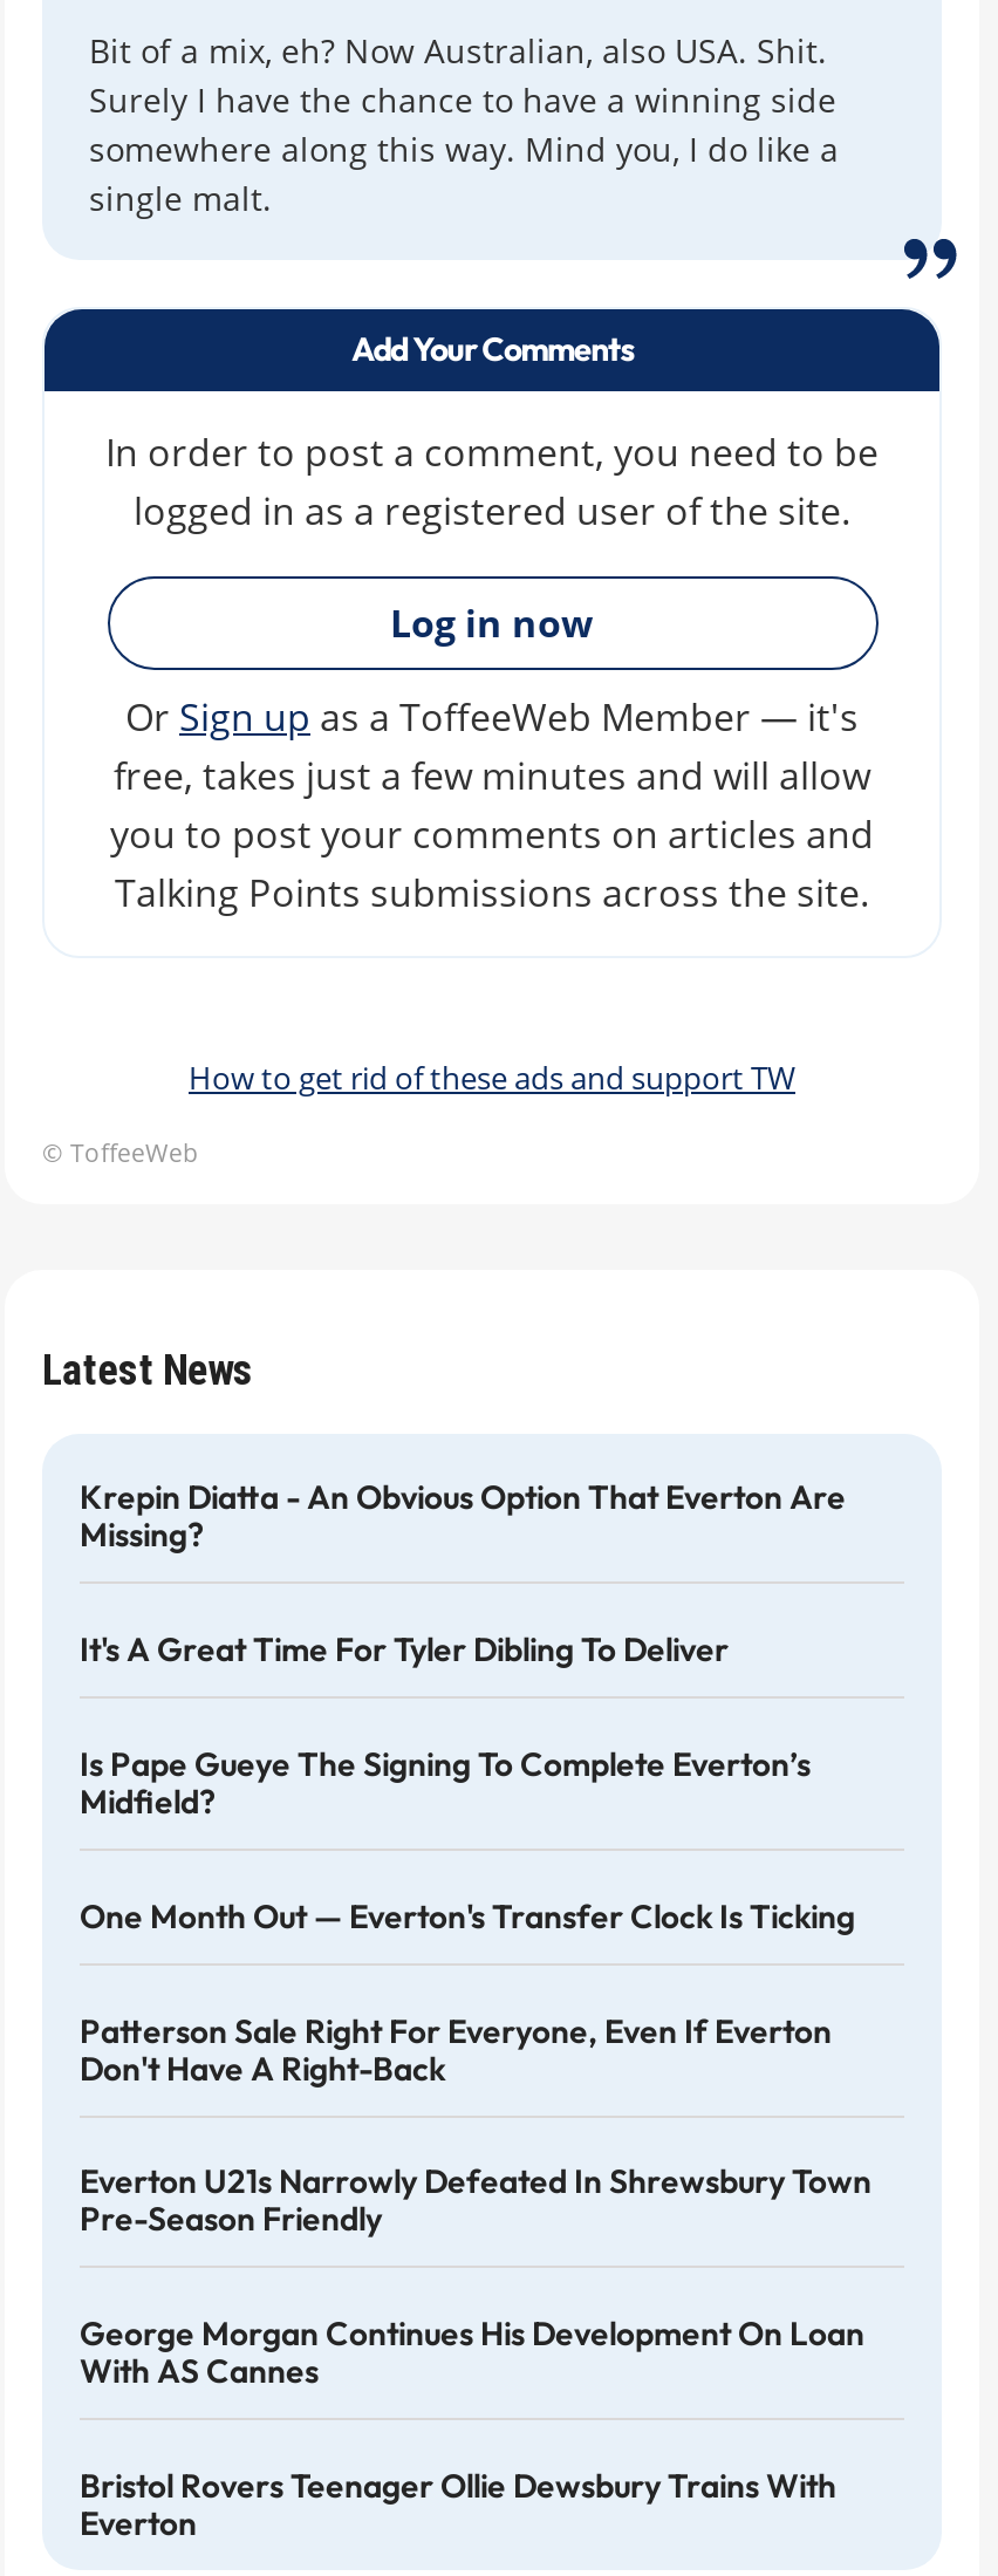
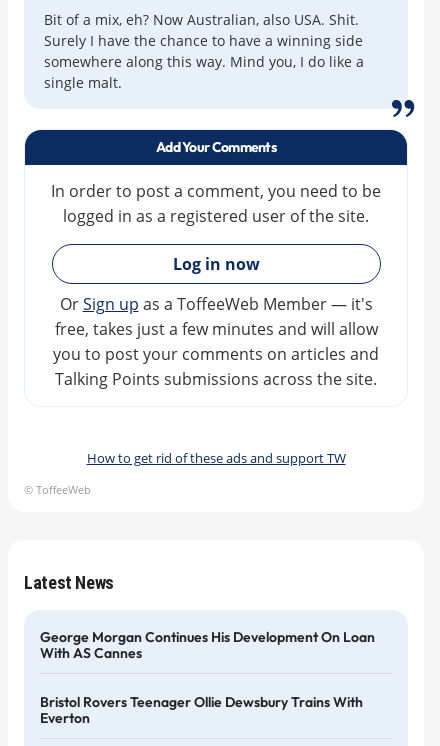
[80,1477,871,2241] Krepin Diatta - An Obvious Option That Everton Are | Missing? | It's A Great Time For Tyler Dibling To Deliver | Is Pape Gueye The Signing To Complete Everton’s | Midfield? | One Month Out — Everton's Transfer Clock Is Ticking | Patterson Sale Right For Everyone, Even If Everton | Don't Have A Right-Back | Everton U21s Narrowly Defeated In Shrewsbury Town | Pre-Season Friendly -> none

